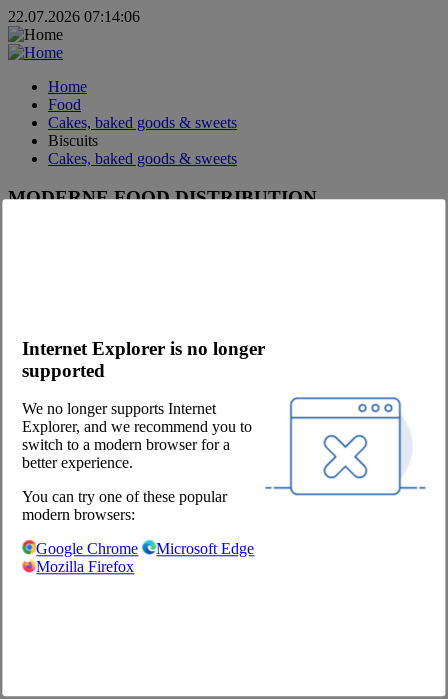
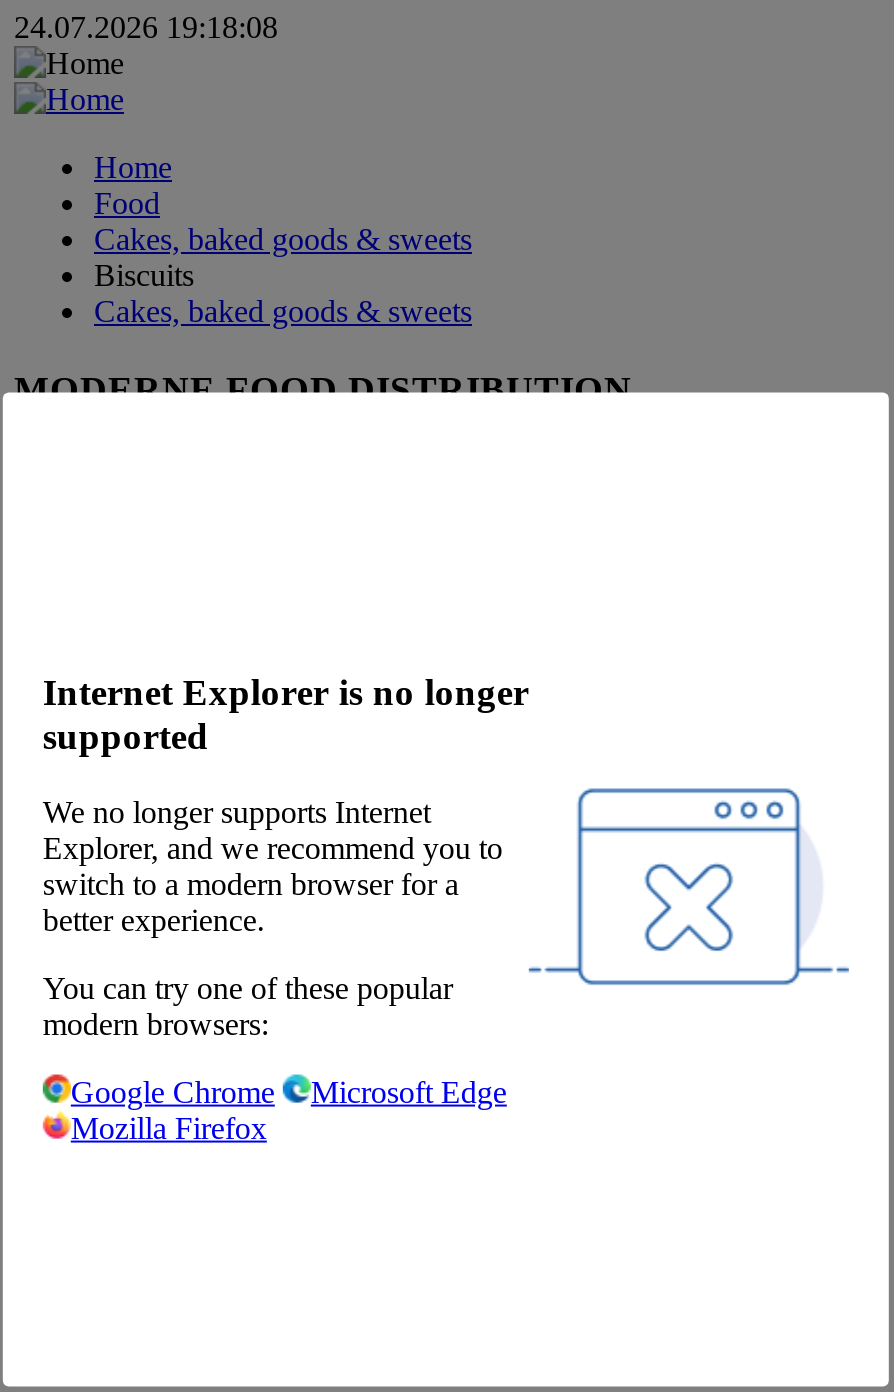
[8,8,140,25] 22.07.2026 07:14:06 -> [14,10,278,44] 24.07.2026 19:18:08

